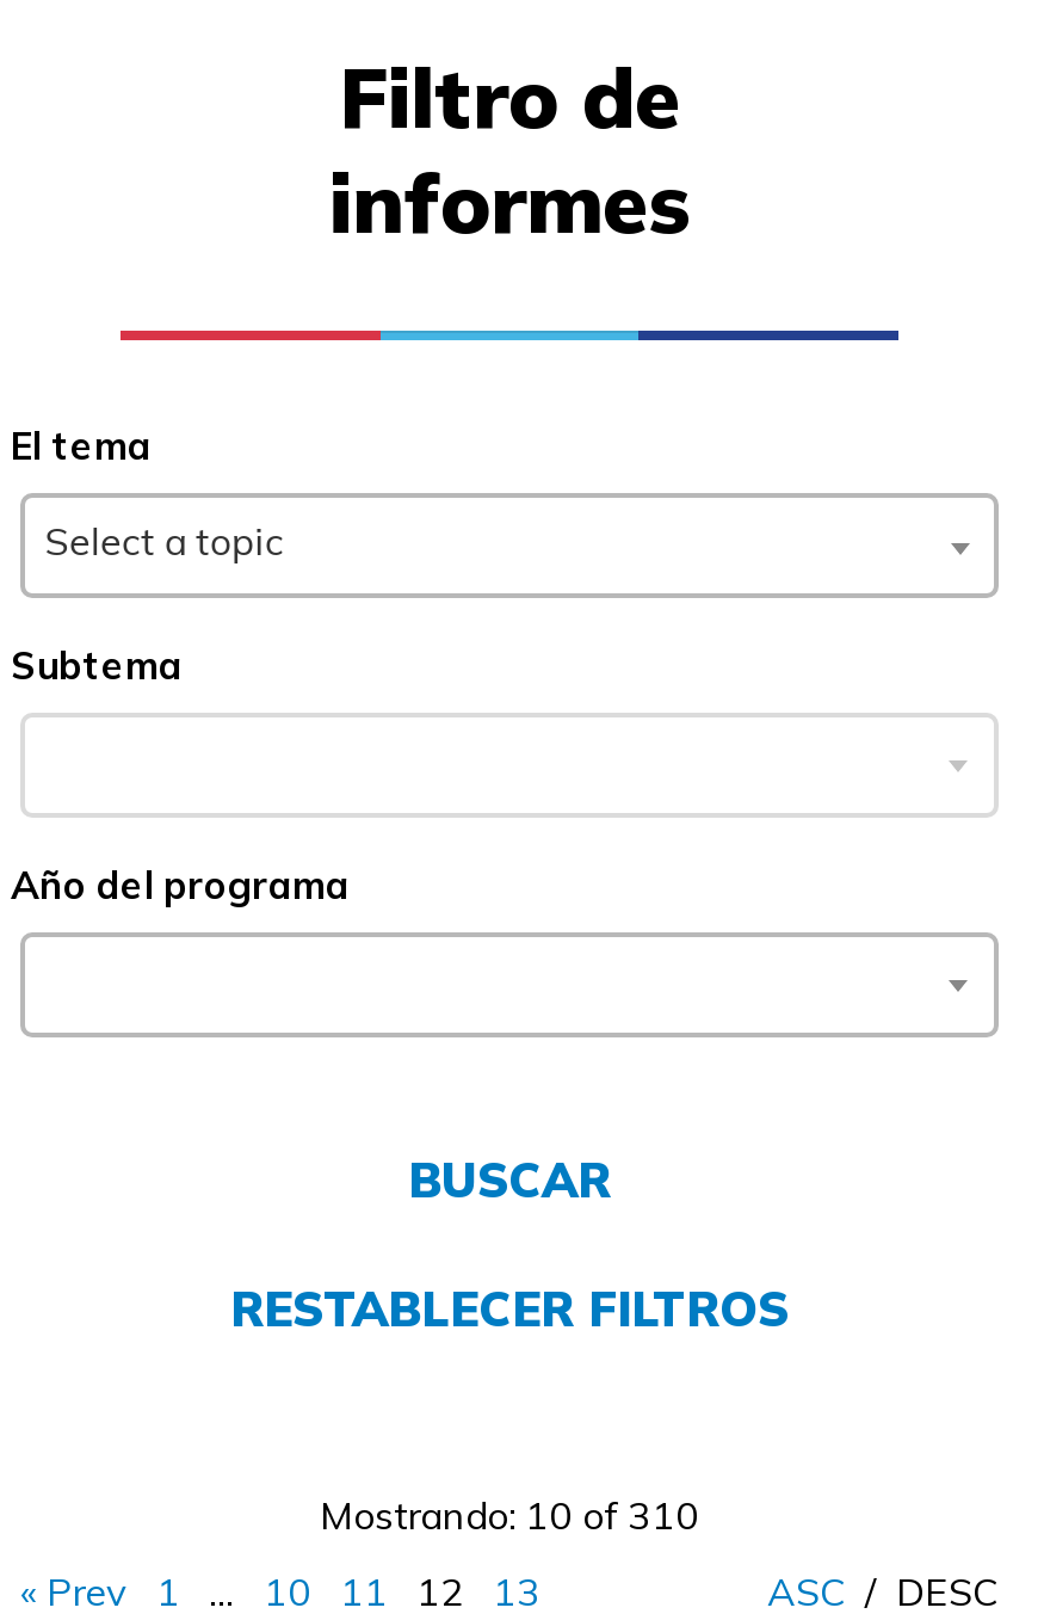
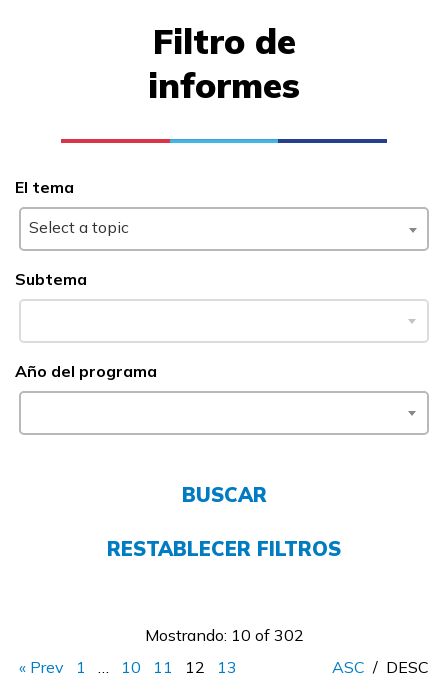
[320,1491,699,1539] Mostrando: 10 of 310 -> [144,625,303,645] Mostrando: 10 of 302

